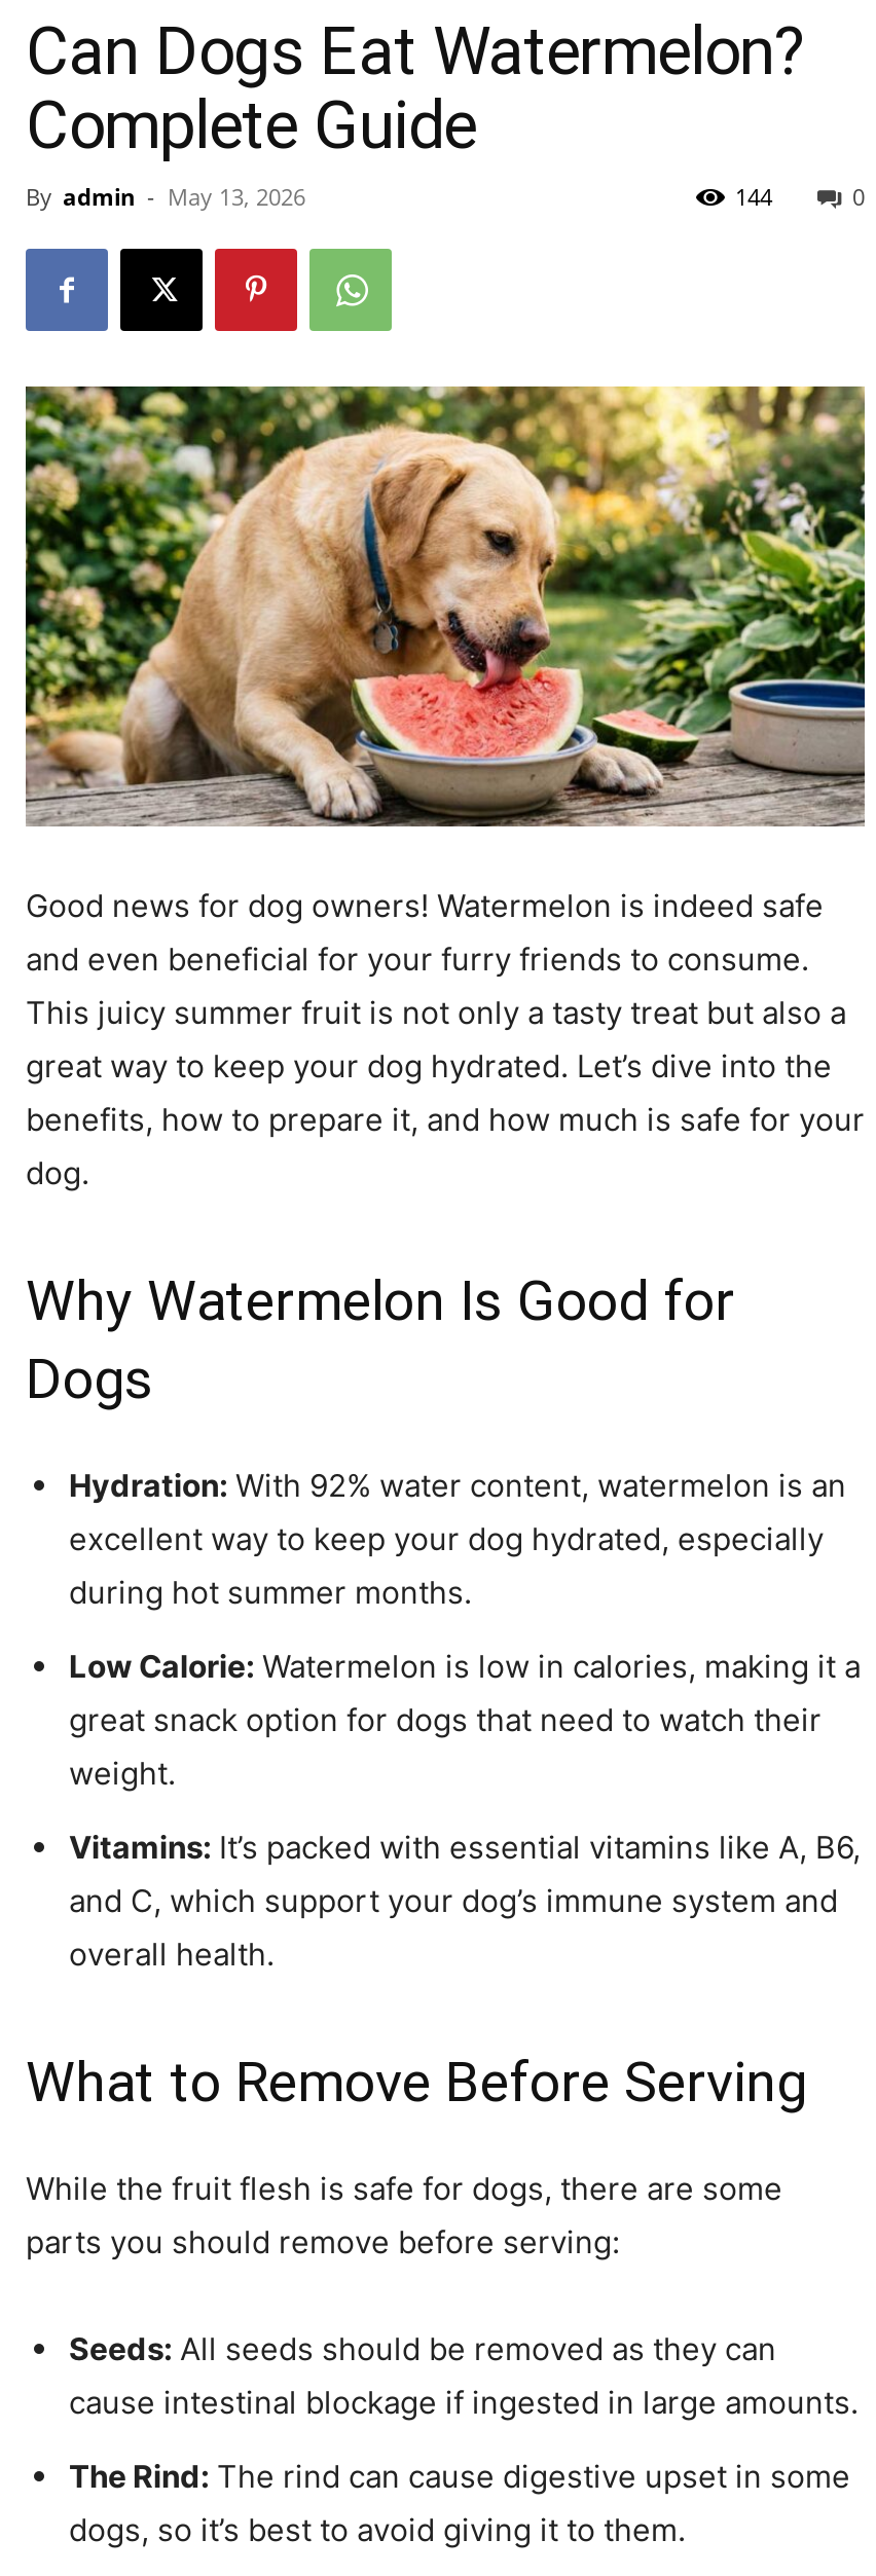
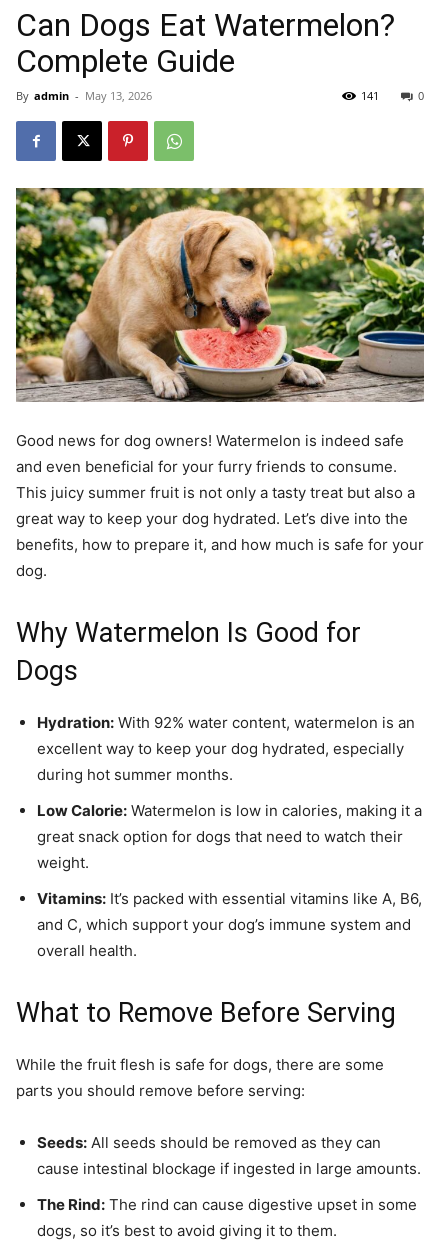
[735,181,772,212] 144 -> [361,88,379,103] 141

